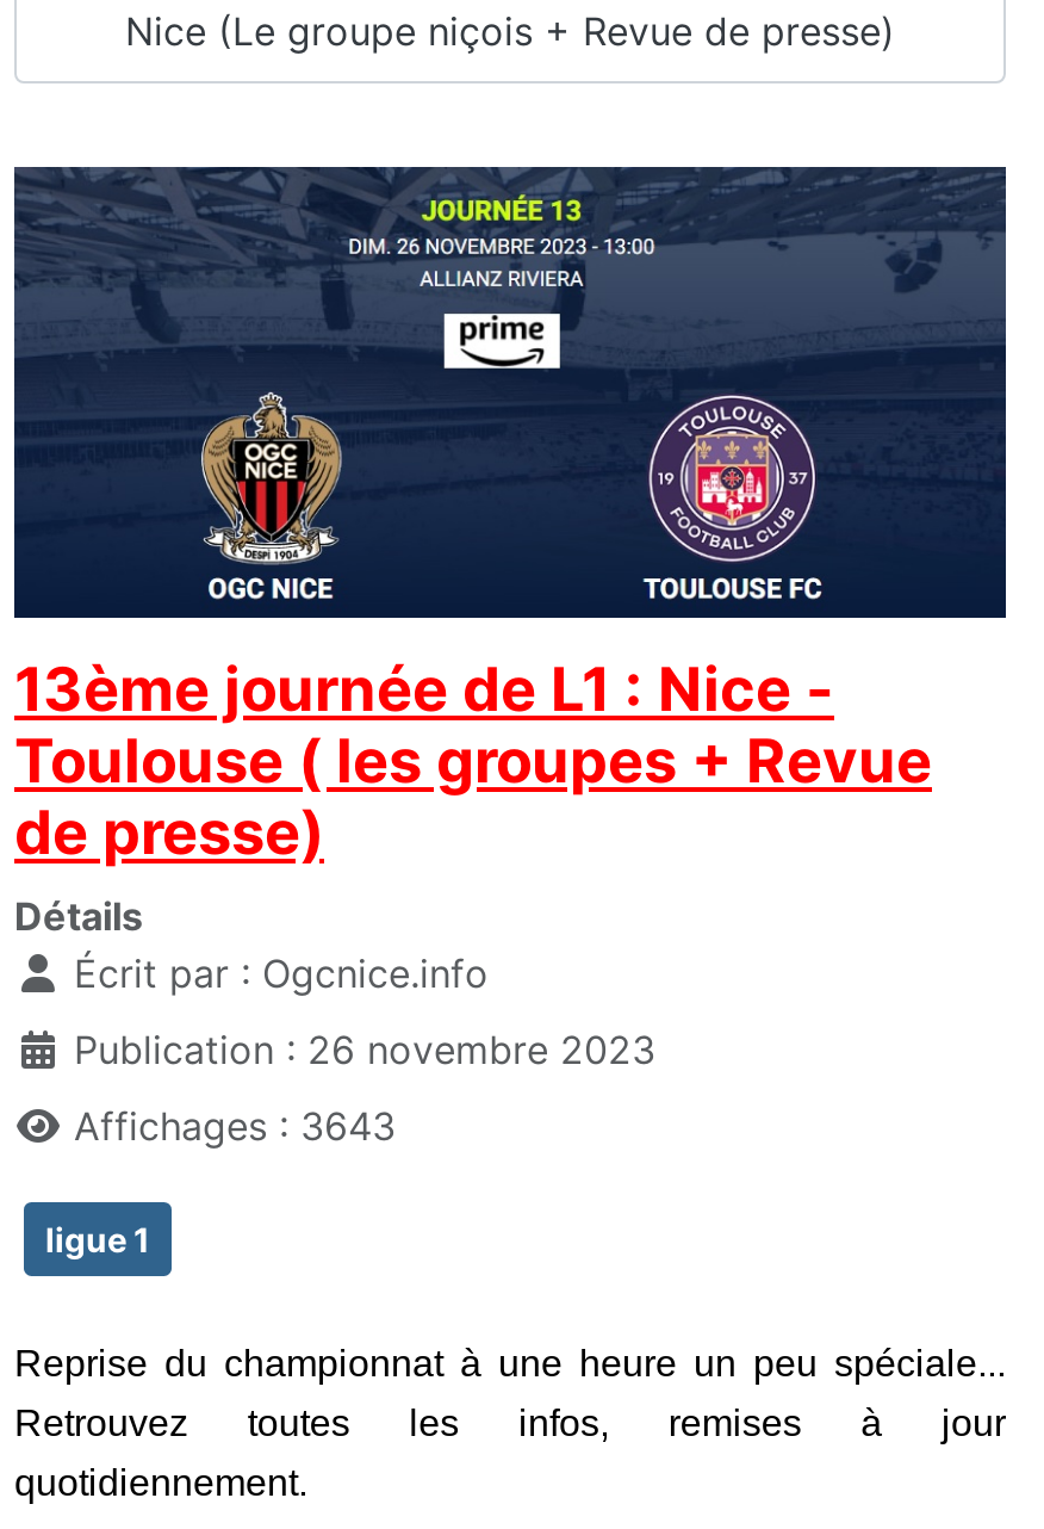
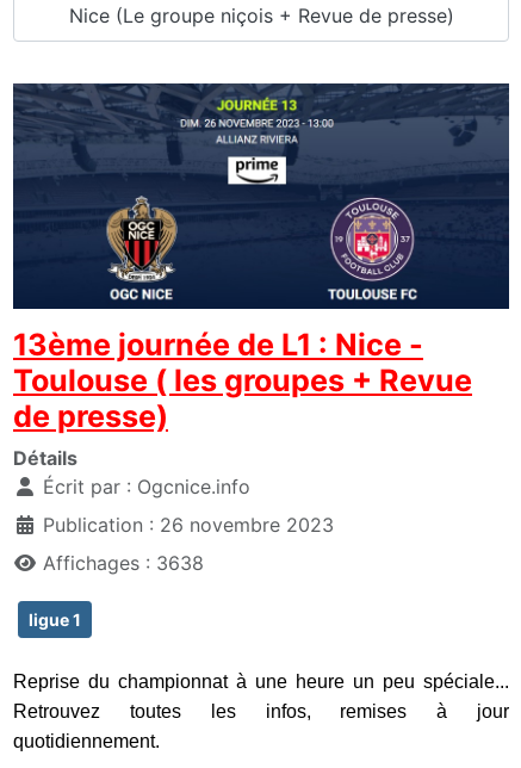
[74,1103,396,1150] Affichages : 3643 -> [43,551,204,575] Affichages : 3638

